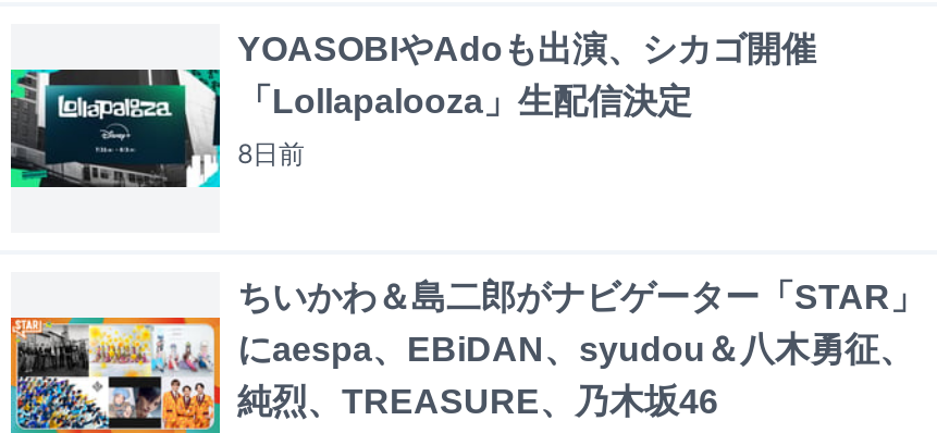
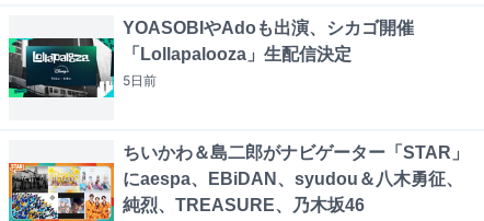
[237,138,305,170] 8日前 -> [123,73,157,89] 5日前

